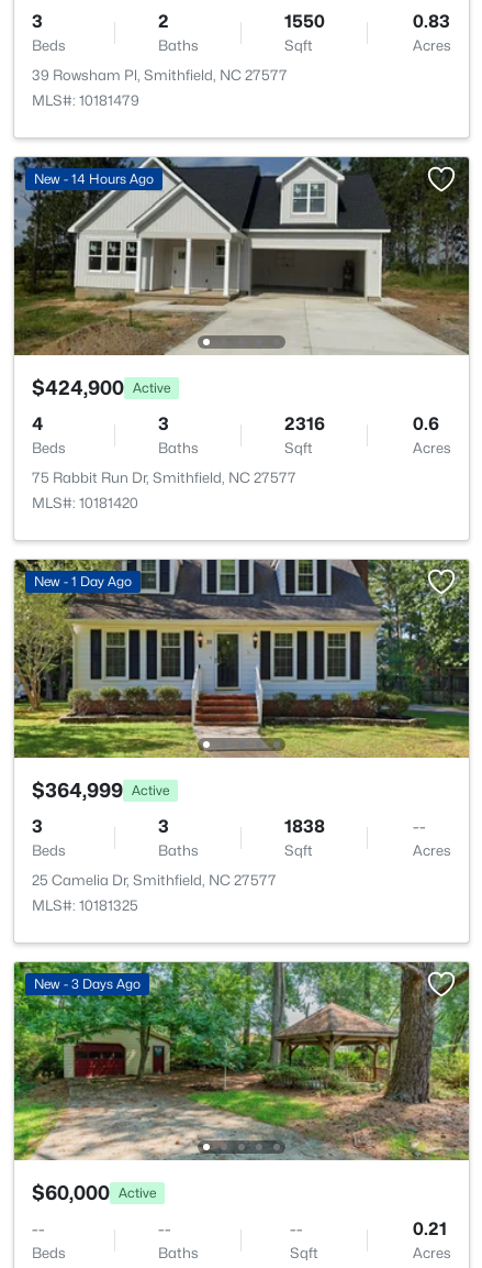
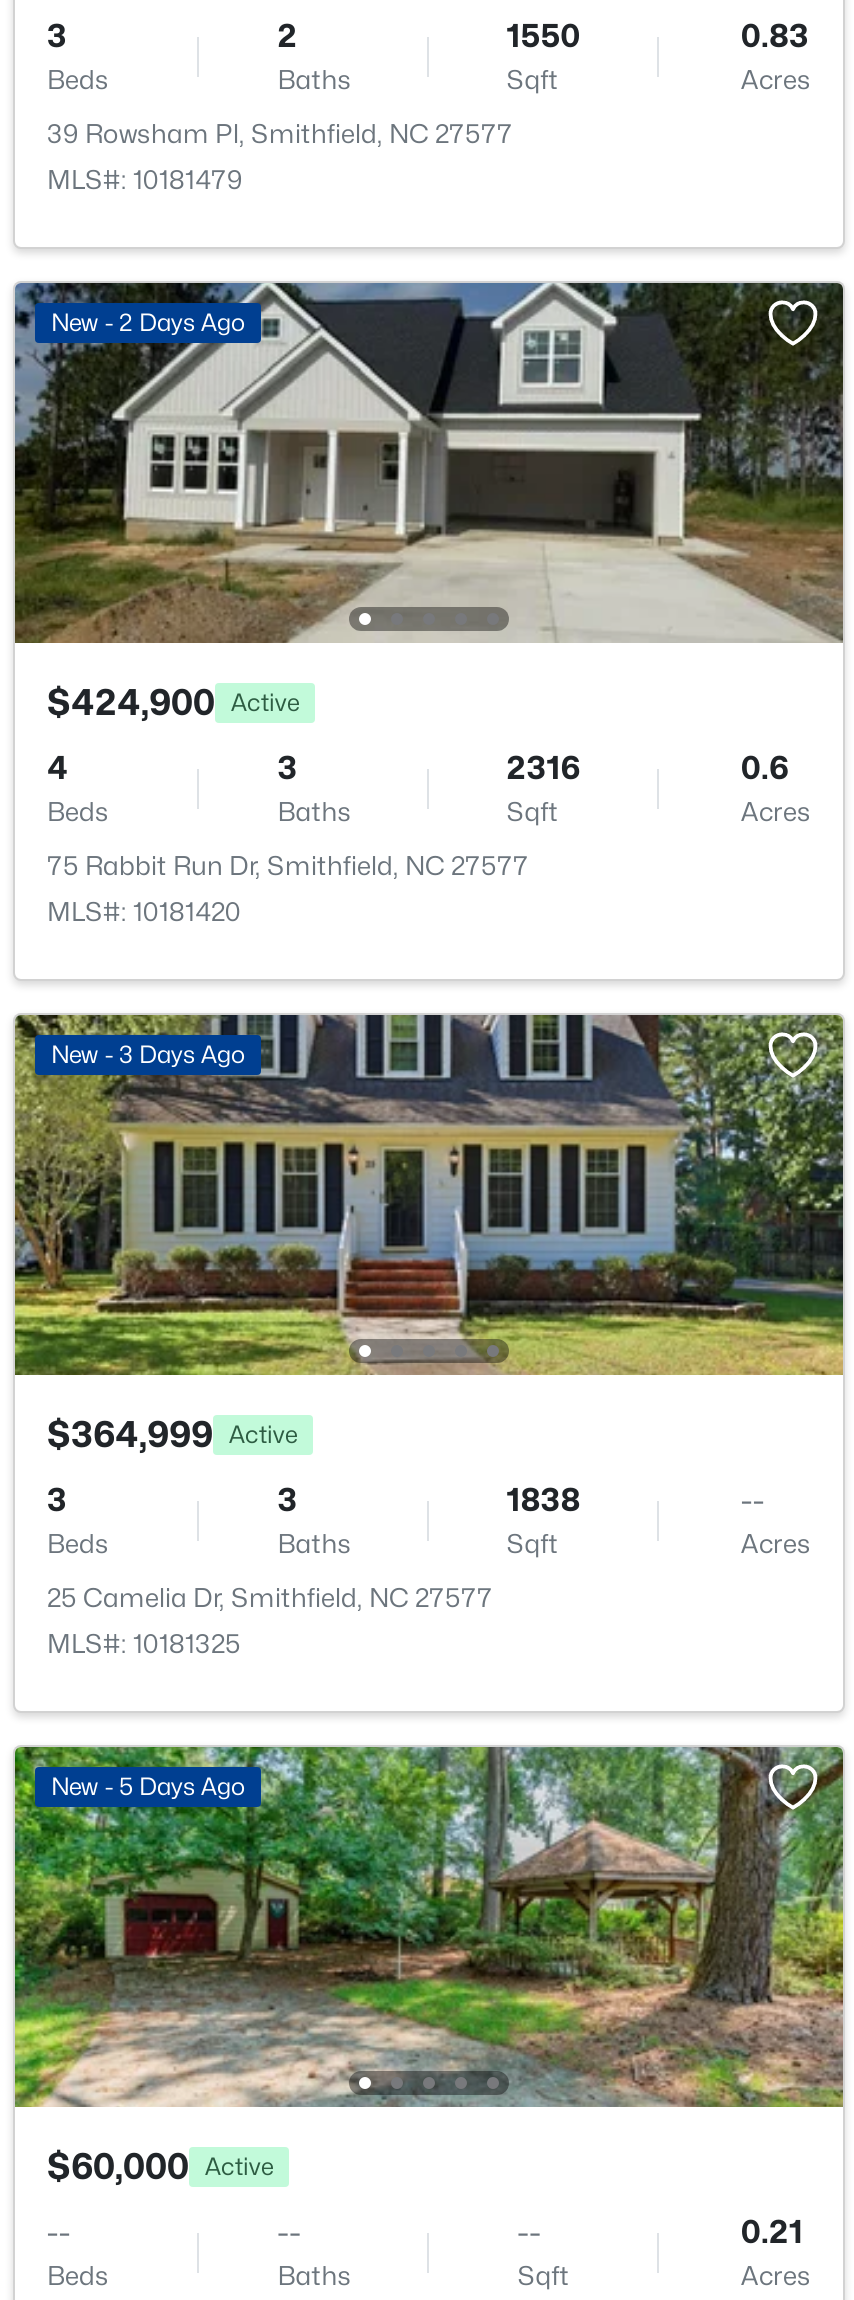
[34,170,154,187] New - 14 Hours Ago -> [51,307,245,337] New - 2 Days Ago
[34,573,132,589] New - 1 Day Ago -> [51,1039,245,1069] New - 3 Days Ago
[34,975,141,992] New - 3 Days Ago -> [51,1771,245,1801] New - 5 Days Ago

